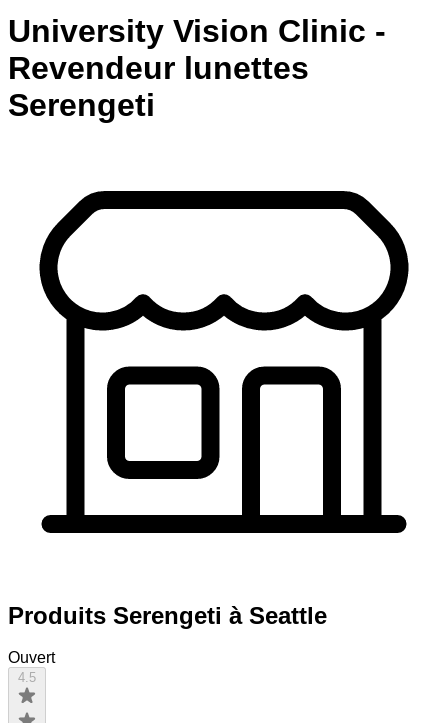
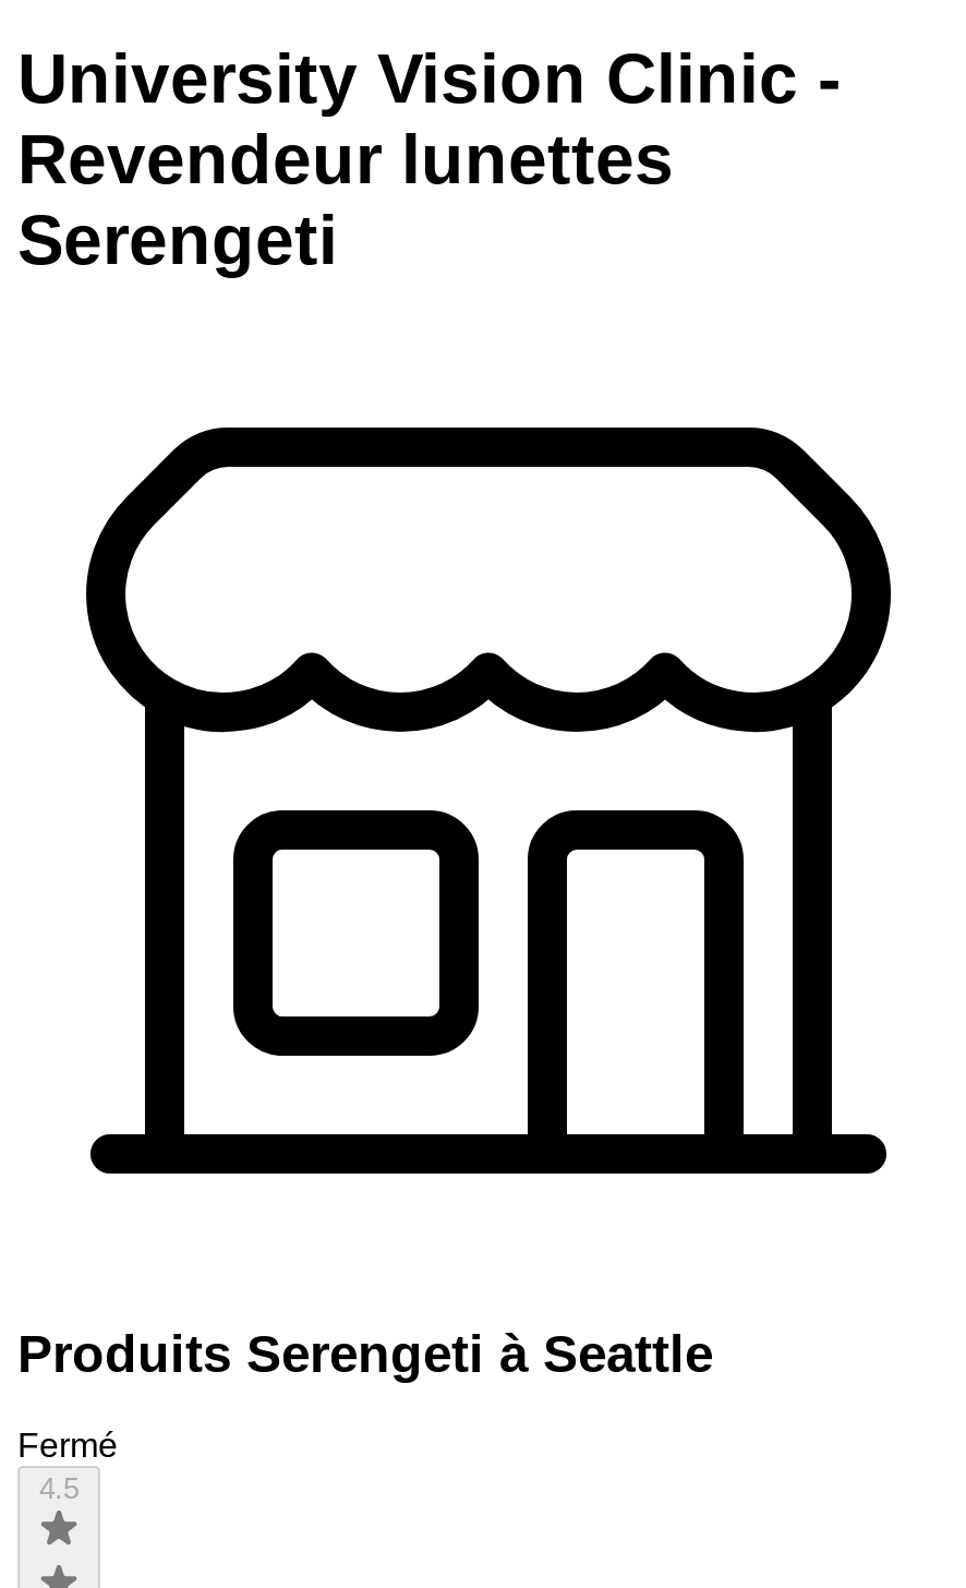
[8,649,55,666] Ouvert -> [17,1427,118,1465] Fermé

